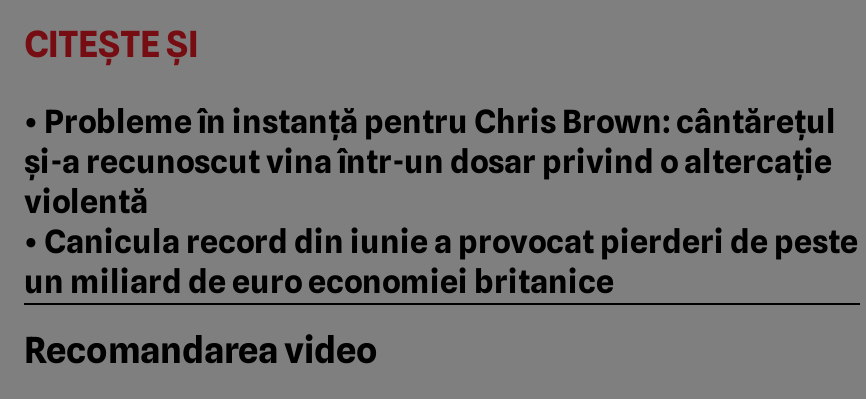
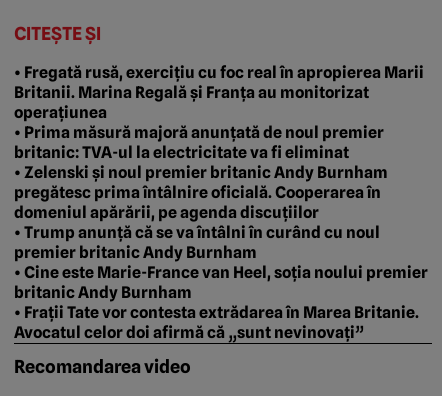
[24,102,858,300] • Probleme în instanță pentru Chris Brown: cântărețul | și-a recunoscut vina într-un dosar privind o altercație | violentă | • Canicula record din iunie a provocat pierderi de peste | un miliard de euro economiei britanice -> [14,63,428,342] • Fregată rusă, exercițiu cu foc real în apropierea Marii | Britanii. Marina Regală și Franța au monitorizat | operațiunea | • Prima măsură majoră anunțată de noul premier | britanic: TVA-ul la electricitate va fi eliminat | • Zelenski și noul premier britanic Andy Burnham | pregătesc prima întâlnire oficială. Cooperarea în | domeniul apărării, pe agenda discuțiilor | • Trump anunță că se va întâlni în curând cu noul | premier britanic Andy Burnham | • Cine este Marie-France van Heel, soția noului premier | britanic Andy Burnham | • Frații Tate vor contesta extrădarea în Marea Britanie. | Avocatul celor doi afirmă că „sunt nevinovați”

